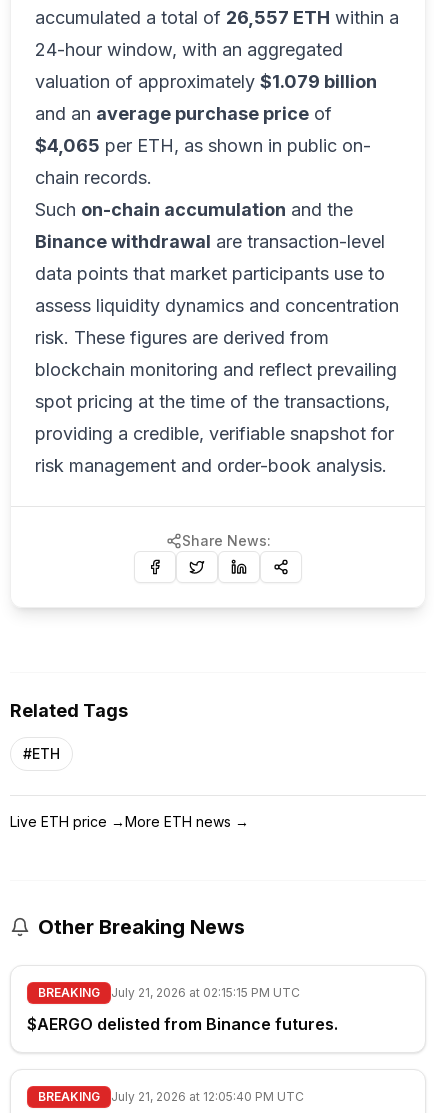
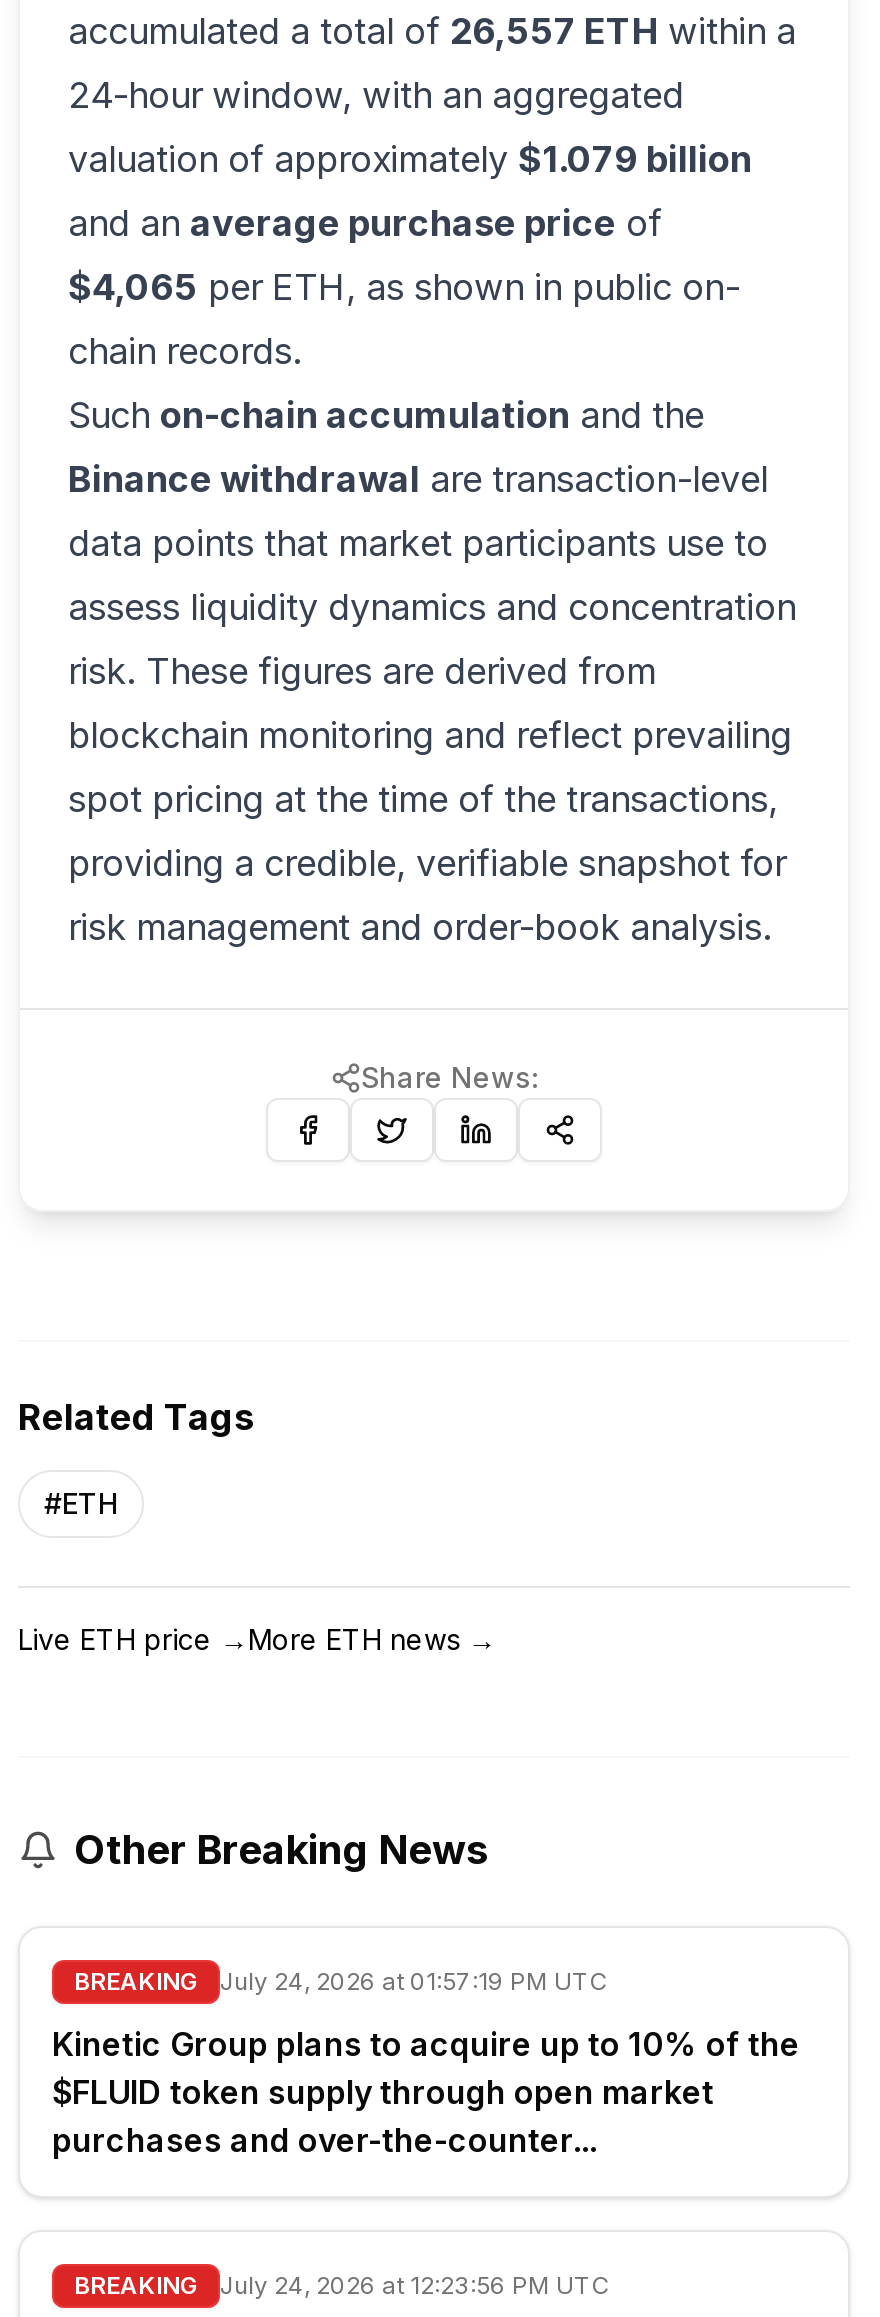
[38,985,300,1000] BREAKING July 21, 2026 at 02:15:15 PM UTC -> [74,1966,608,1996] BREAKING July 24, 2026 at 01:57:19 PM UTC
[27,1014,338,1034] $AERGO delisted from Binance futures. -> [52,2024,800,2160] Kinetic Group plans to acquire up to 10% of the | $FLUID token supply through open market | purchases and over-the-counter...
[38,1089,304,1104] BREAKING July 21, 2026 at 12:05:40 PM UTC -> [74,2270,610,2300] BREAKING July 24, 2026 at 12:23:56 PM UTC

